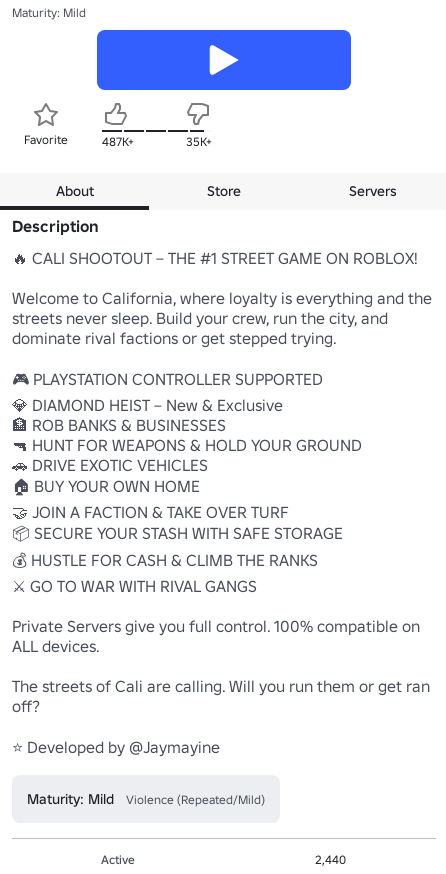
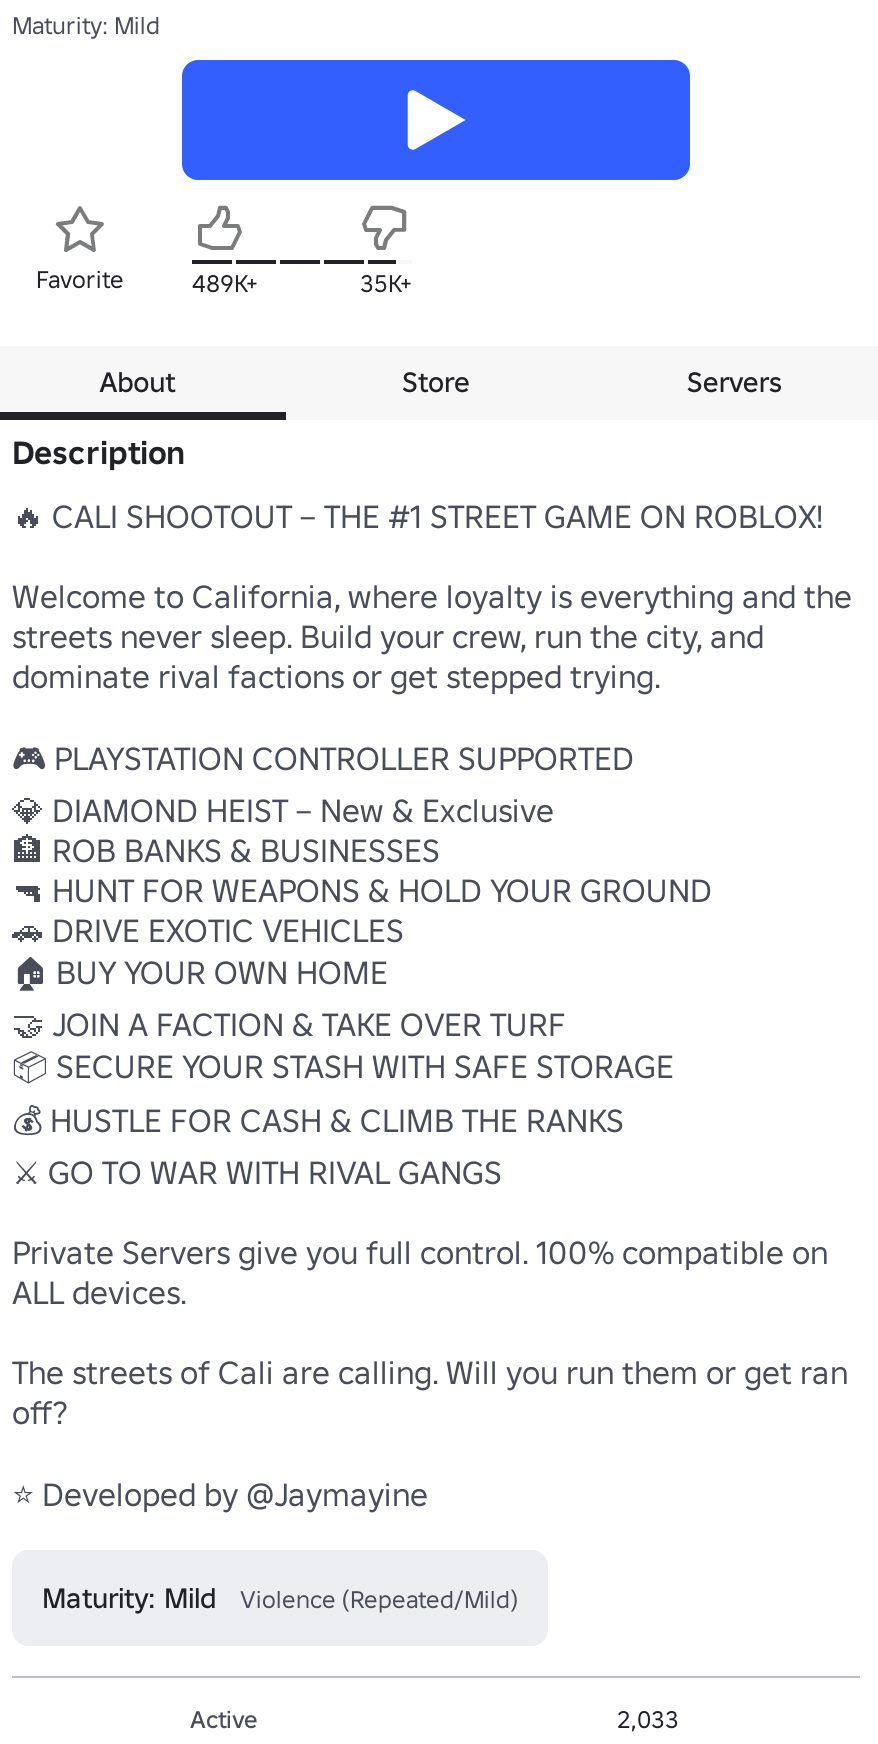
[102,133,134,148] 487K+ -> [192,267,258,297] 489K+
[314,851,345,866] 2,440 -> [617,1703,679,1733] 2,033

